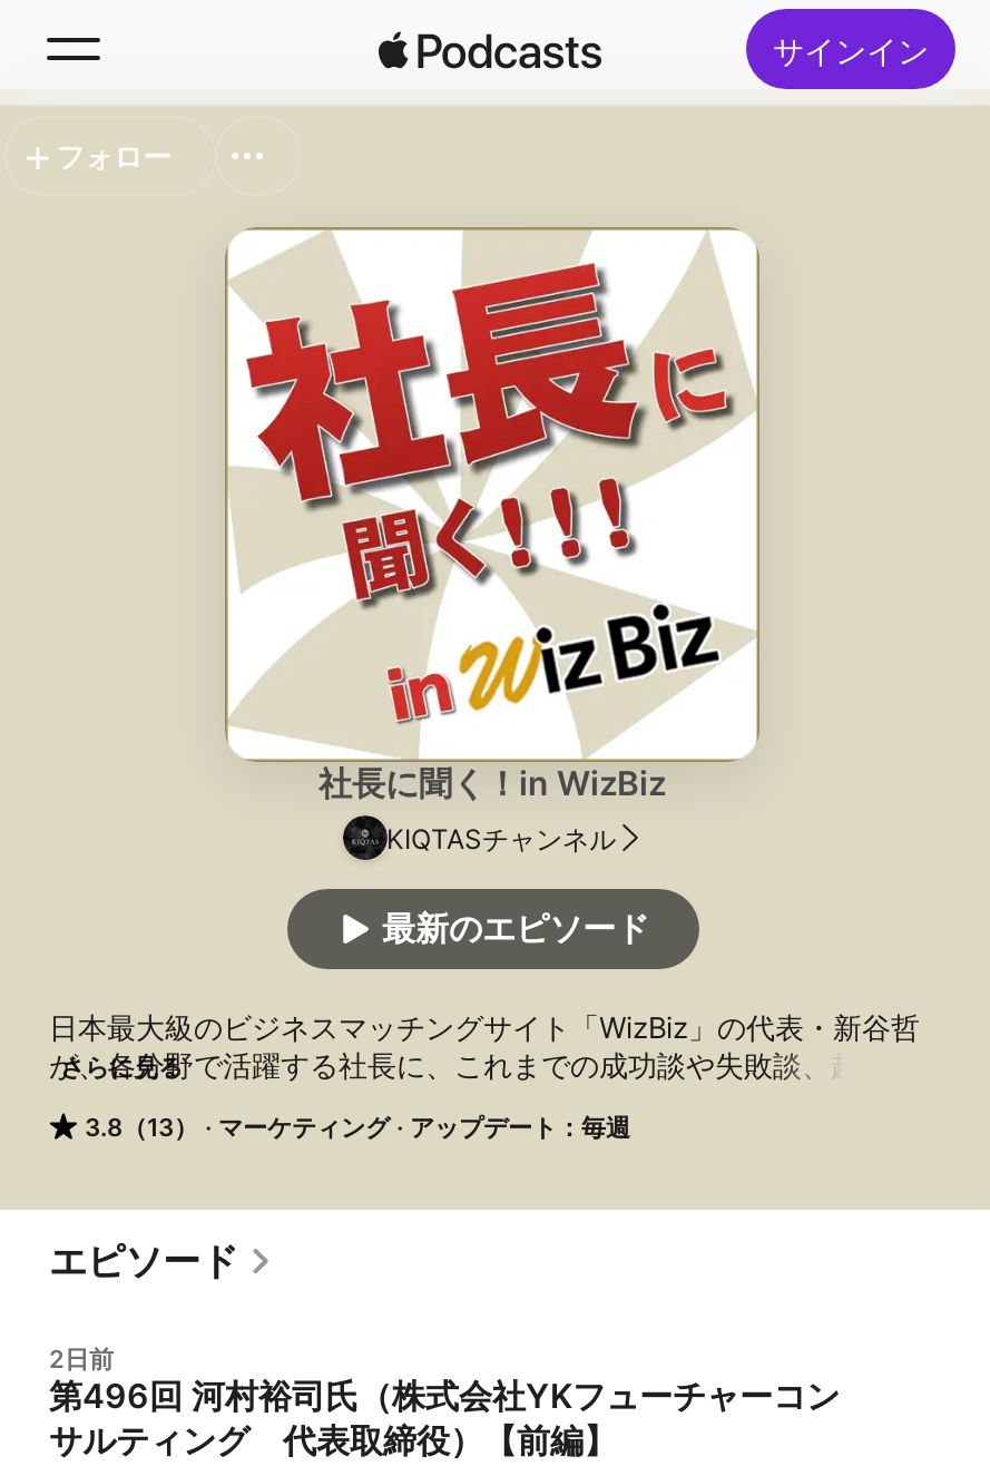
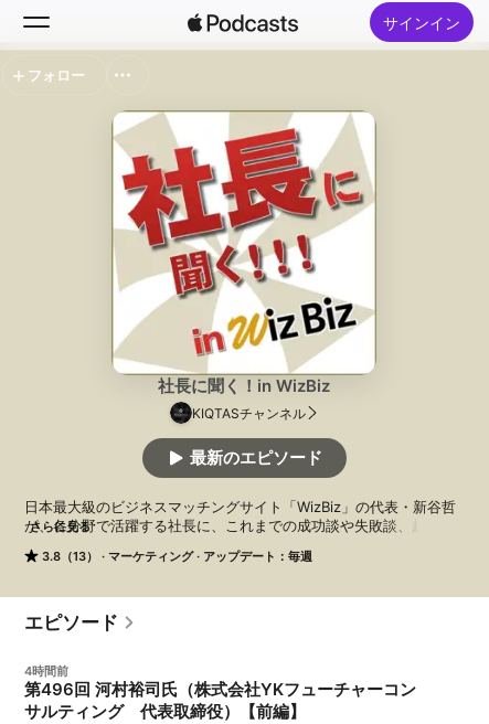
[49,1343,114,1375] 2日前 -> [24,663,68,679] 4時間前

